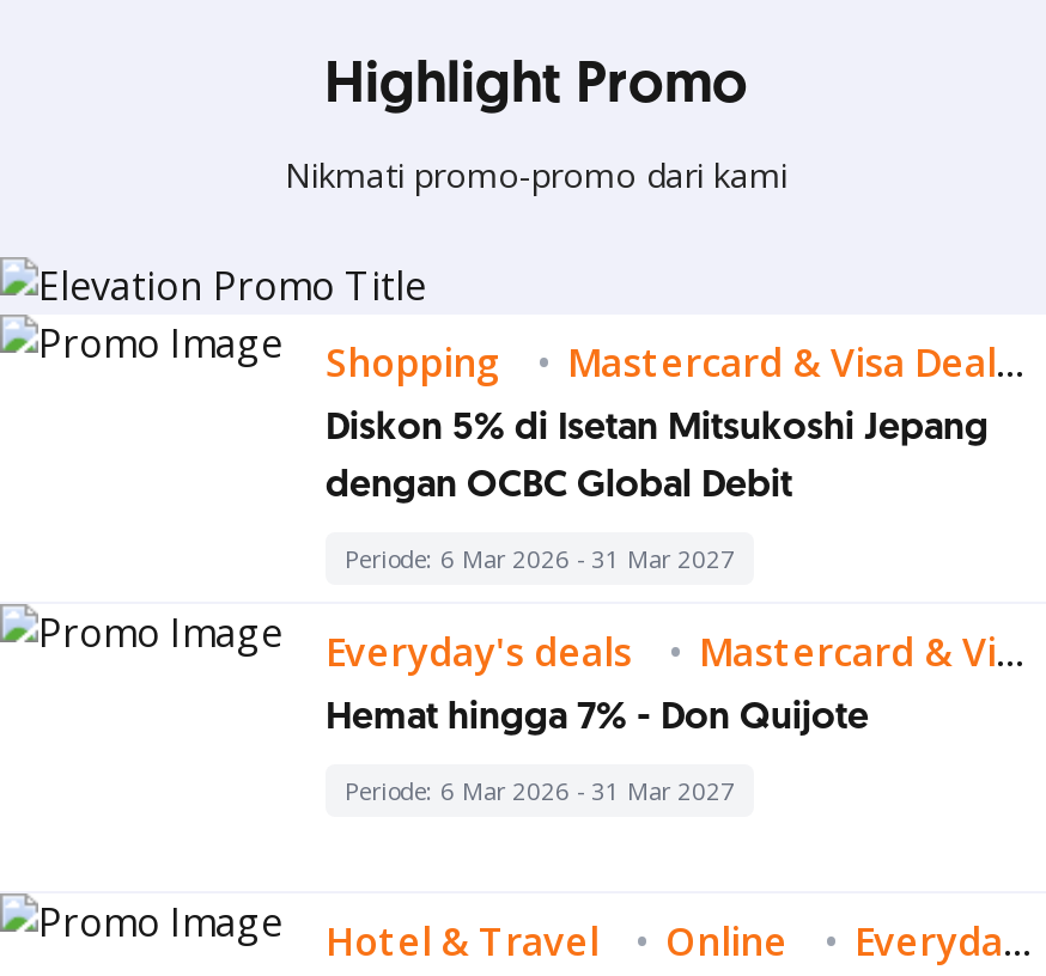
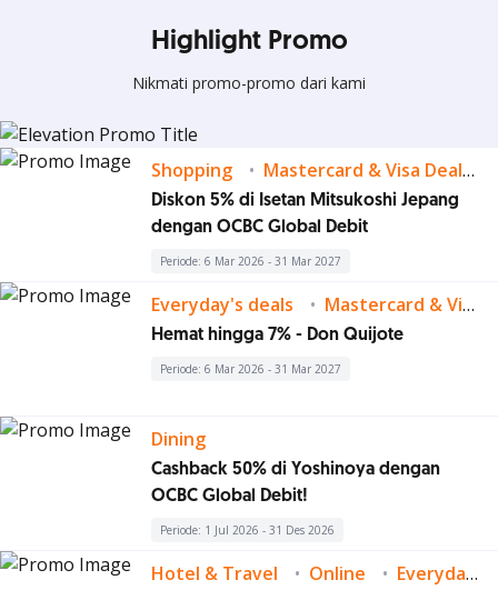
none -> [151,427,440,538] Dining | Cashback 50% di Yoshinoya dengan | OCBC Global Debit! | Periode: 1 Jul 2026 - 31 Des 2026

